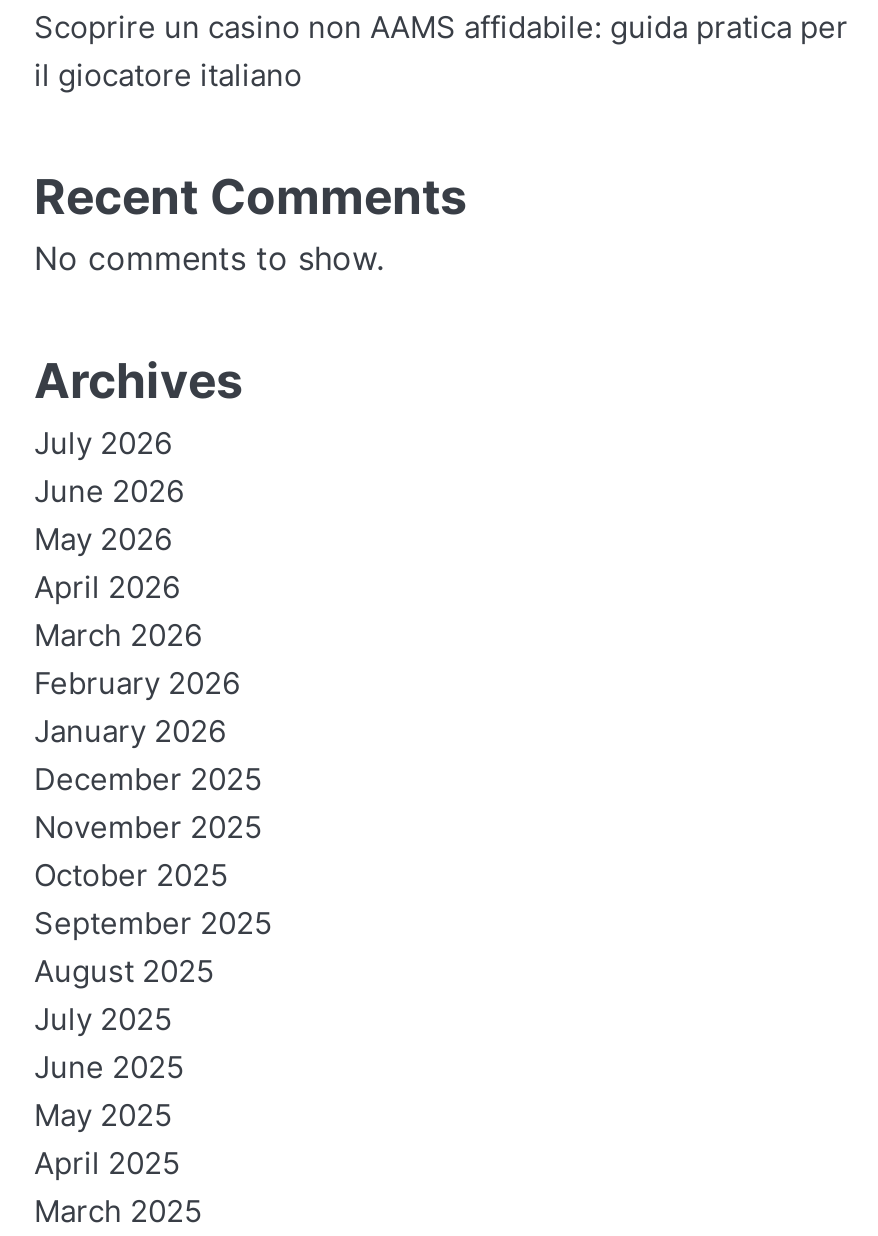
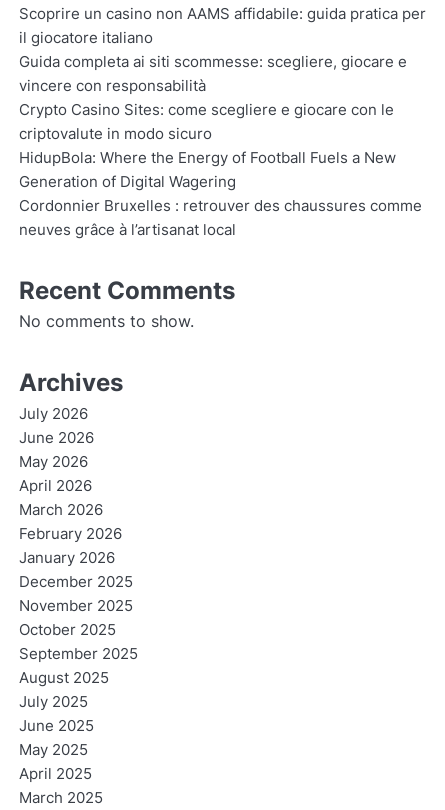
none -> [19,53,422,239] Guida completa ai siti scommesse: scegliere, giocare e | vincere con responsabilità | Crypto Casino Sites: come scegliere e giocare con le | criptovalute in modo sicuro | HidupBola: Where the Energy of Football Fuels a New | Generation of Digital Wagering | Cordonnier Bruxelles : retrouver des chaussures comme | neuves grâce à l’artisanat local

